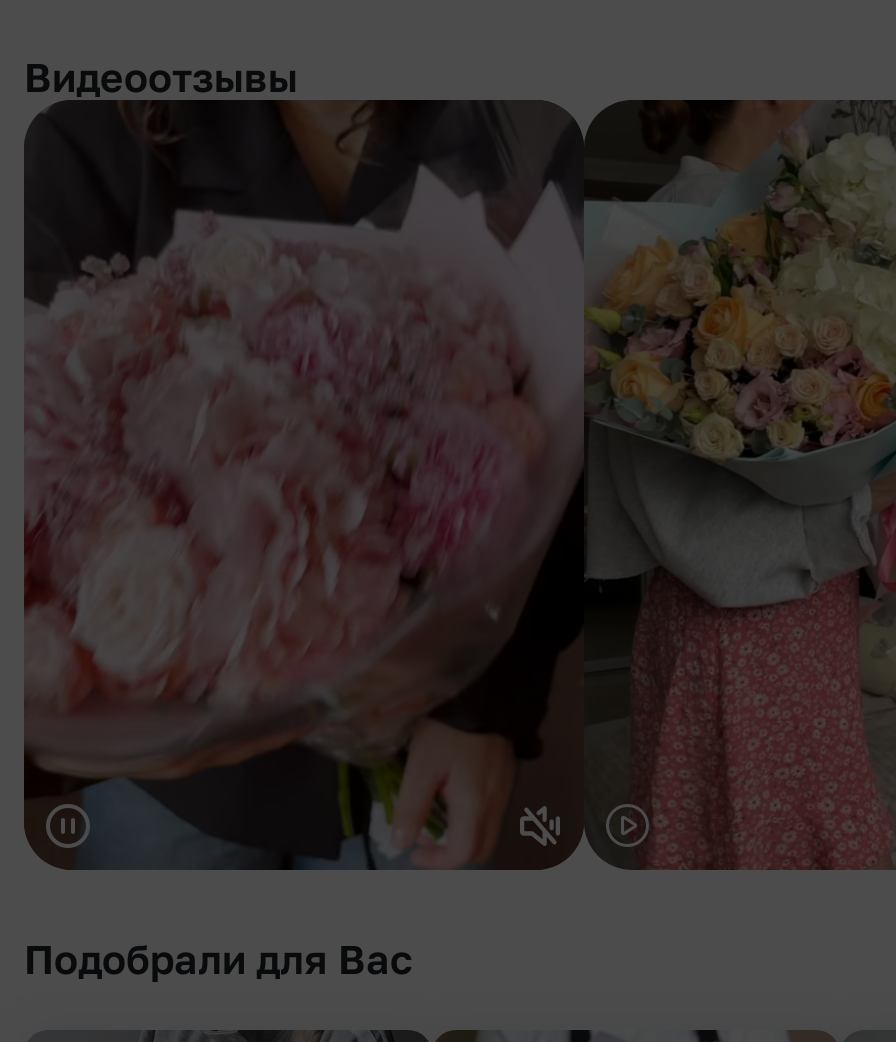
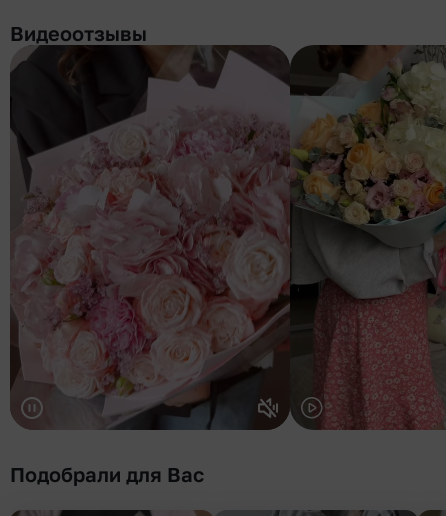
[24,100,586,872] [image] -> [10,45,291,431] [image]

